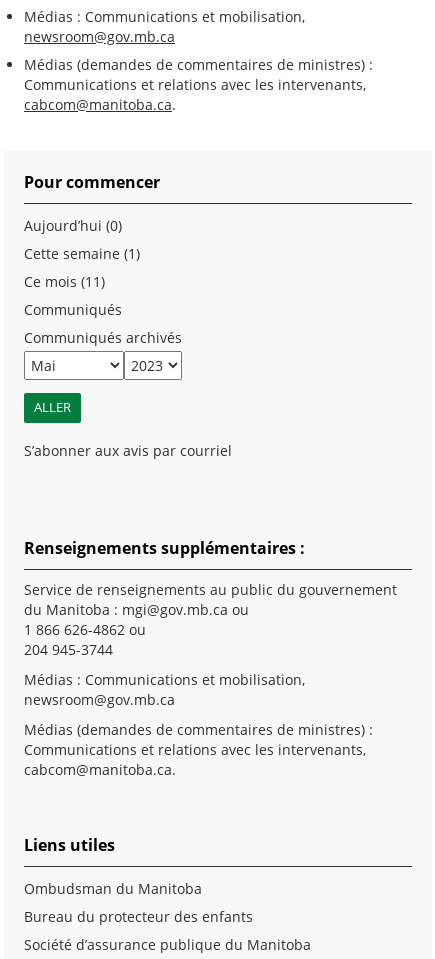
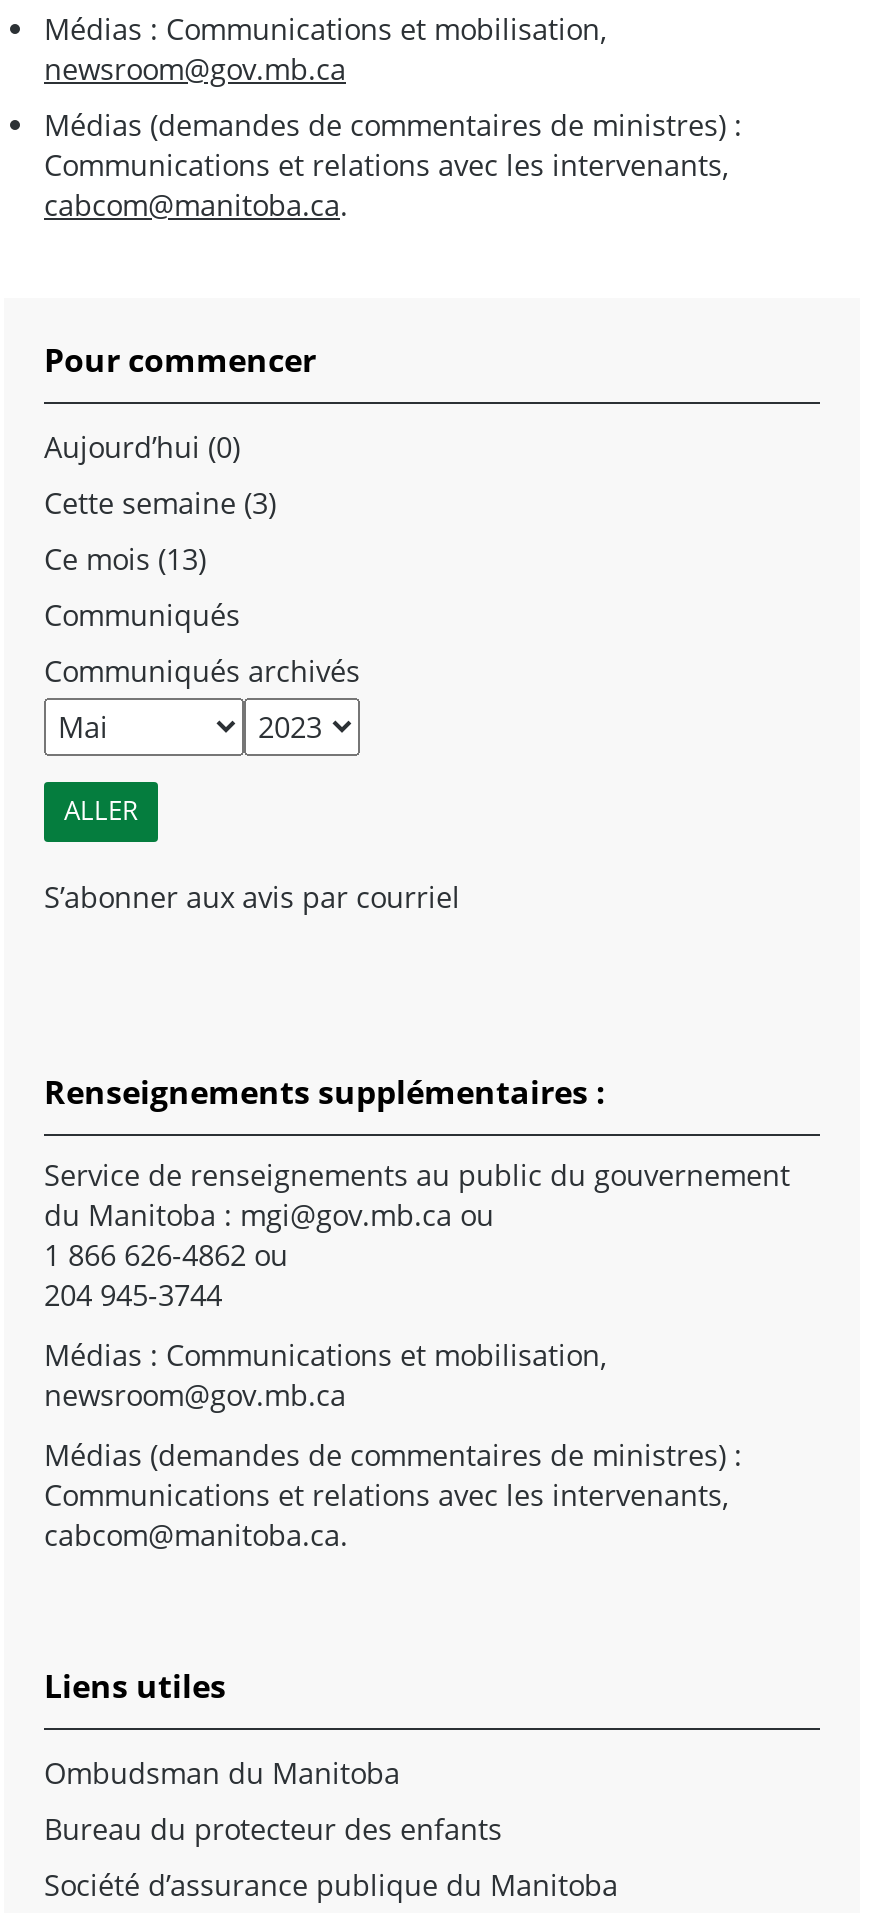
[24,244,140,263] Cette semaine (1) -> [44,483,276,521] Cette semaine (3)
[24,272,105,291] Ce mois (11) -> [44,539,206,577] Ce mois (13)

